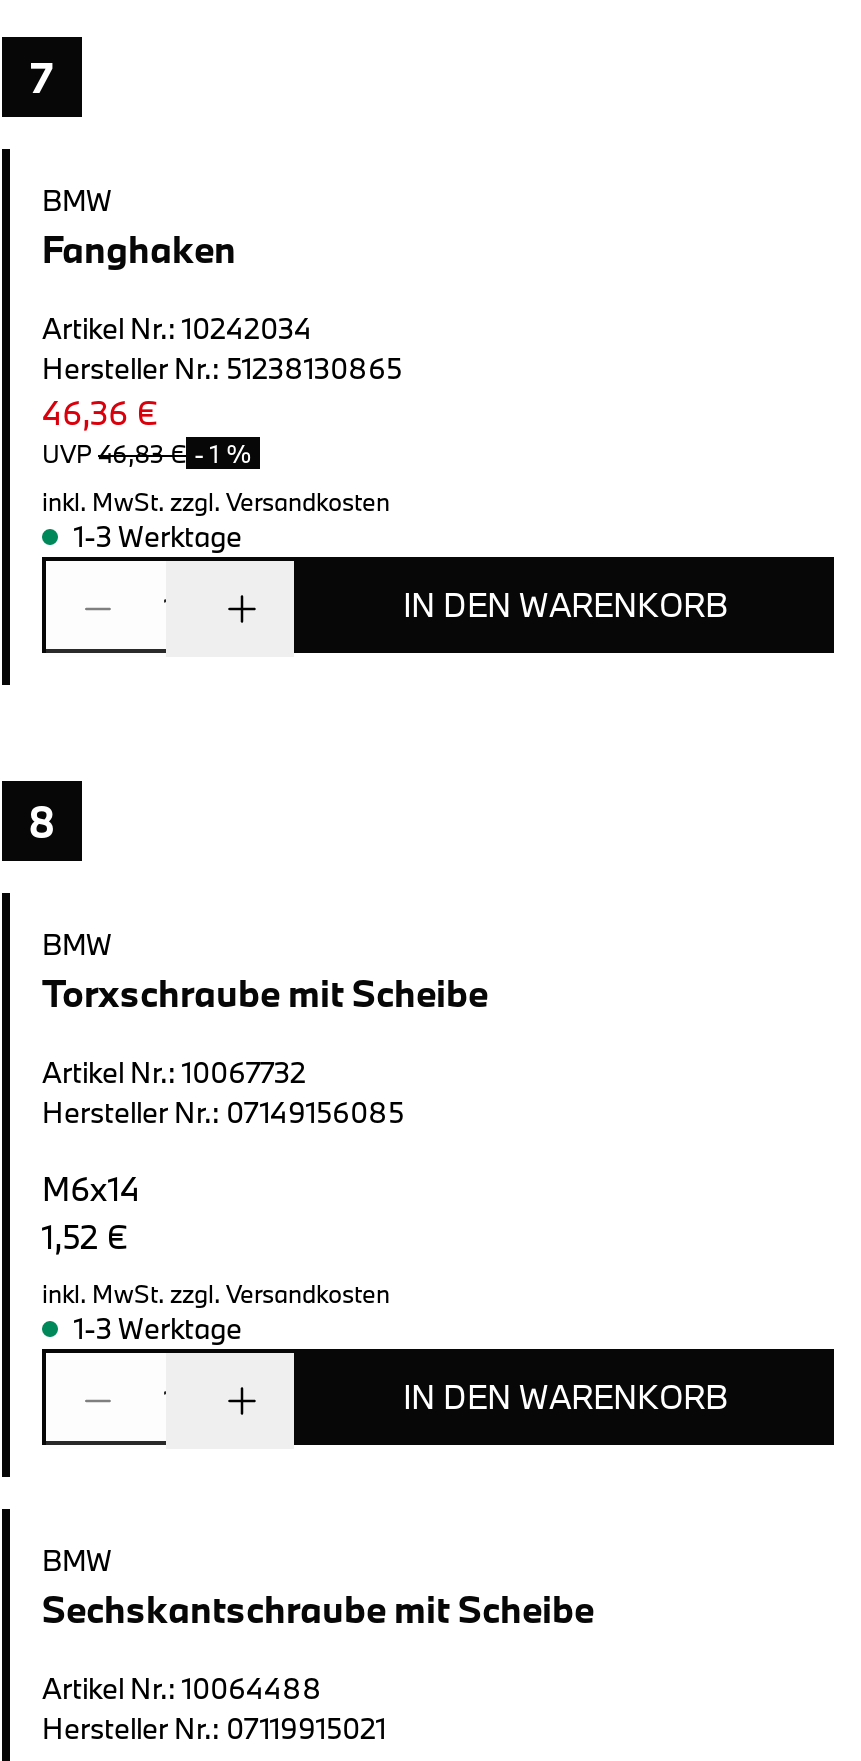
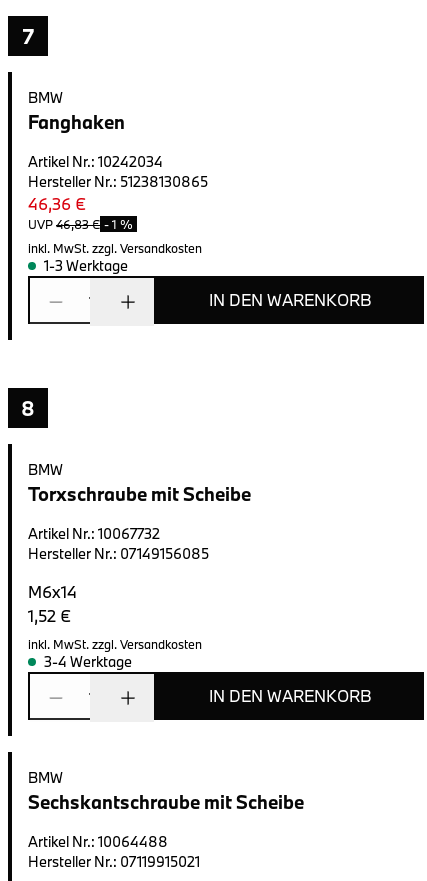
[74,1309,242,1347] 1-3 Werktage -> [44,652,132,671] 3-4 Werktage

